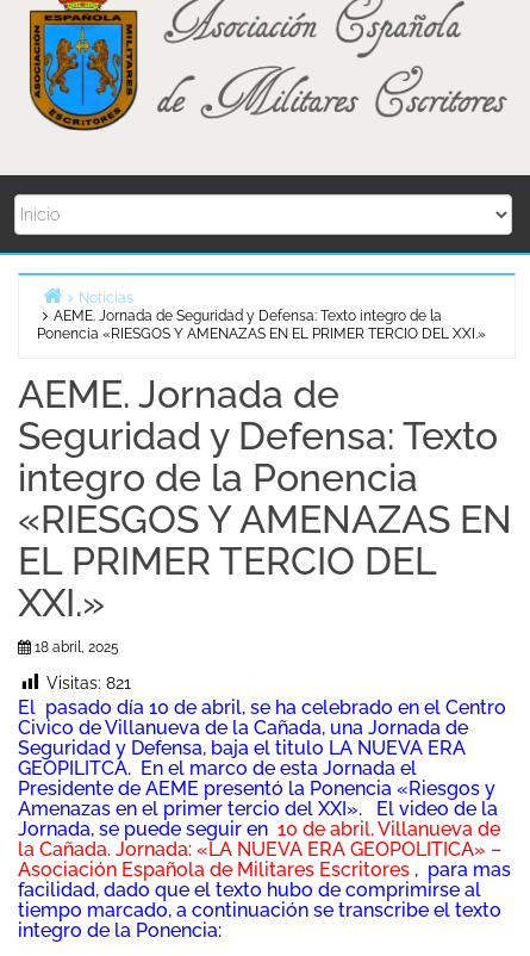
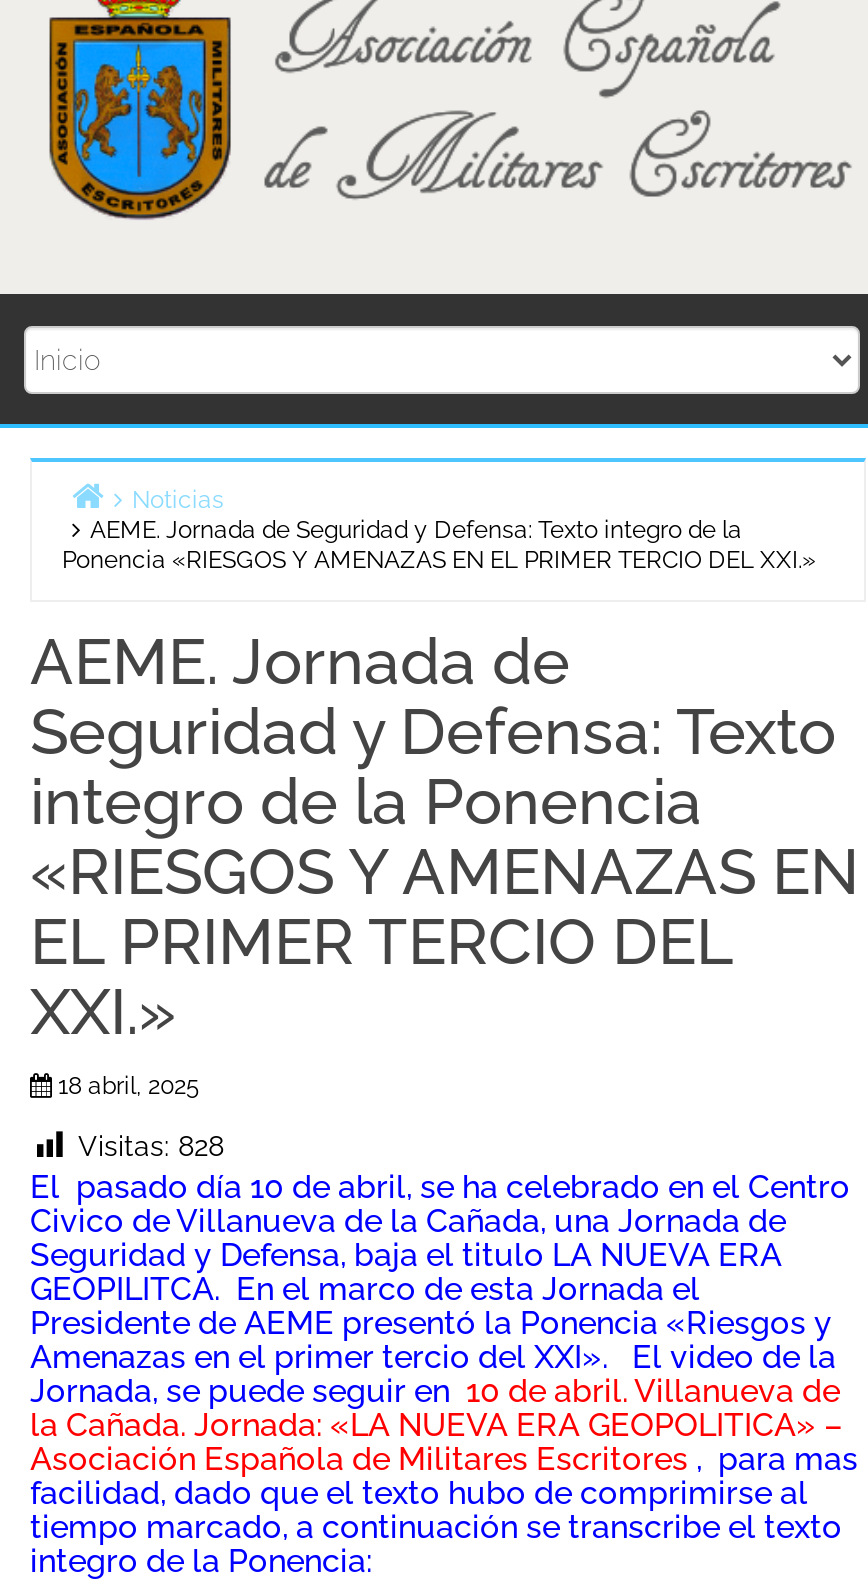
[46,674,131,693] Visitas: 821 -> [78,1130,224,1162] Visitas: 828

